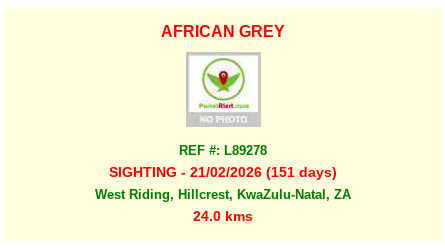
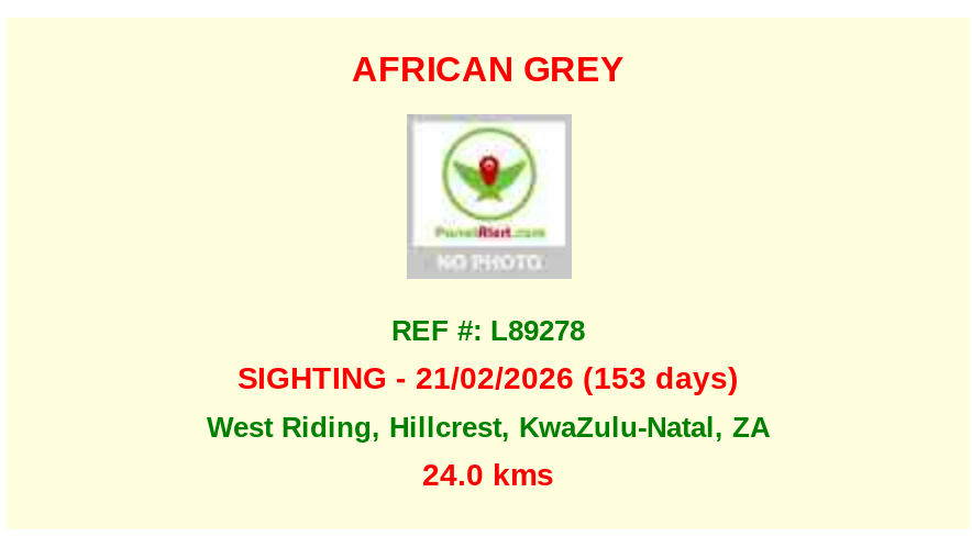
[109,164,337,180] SIGHTING - 21/02/2026 (151 days) -> [238,361,739,396] SIGHTING - 21/02/2026 (153 days)

